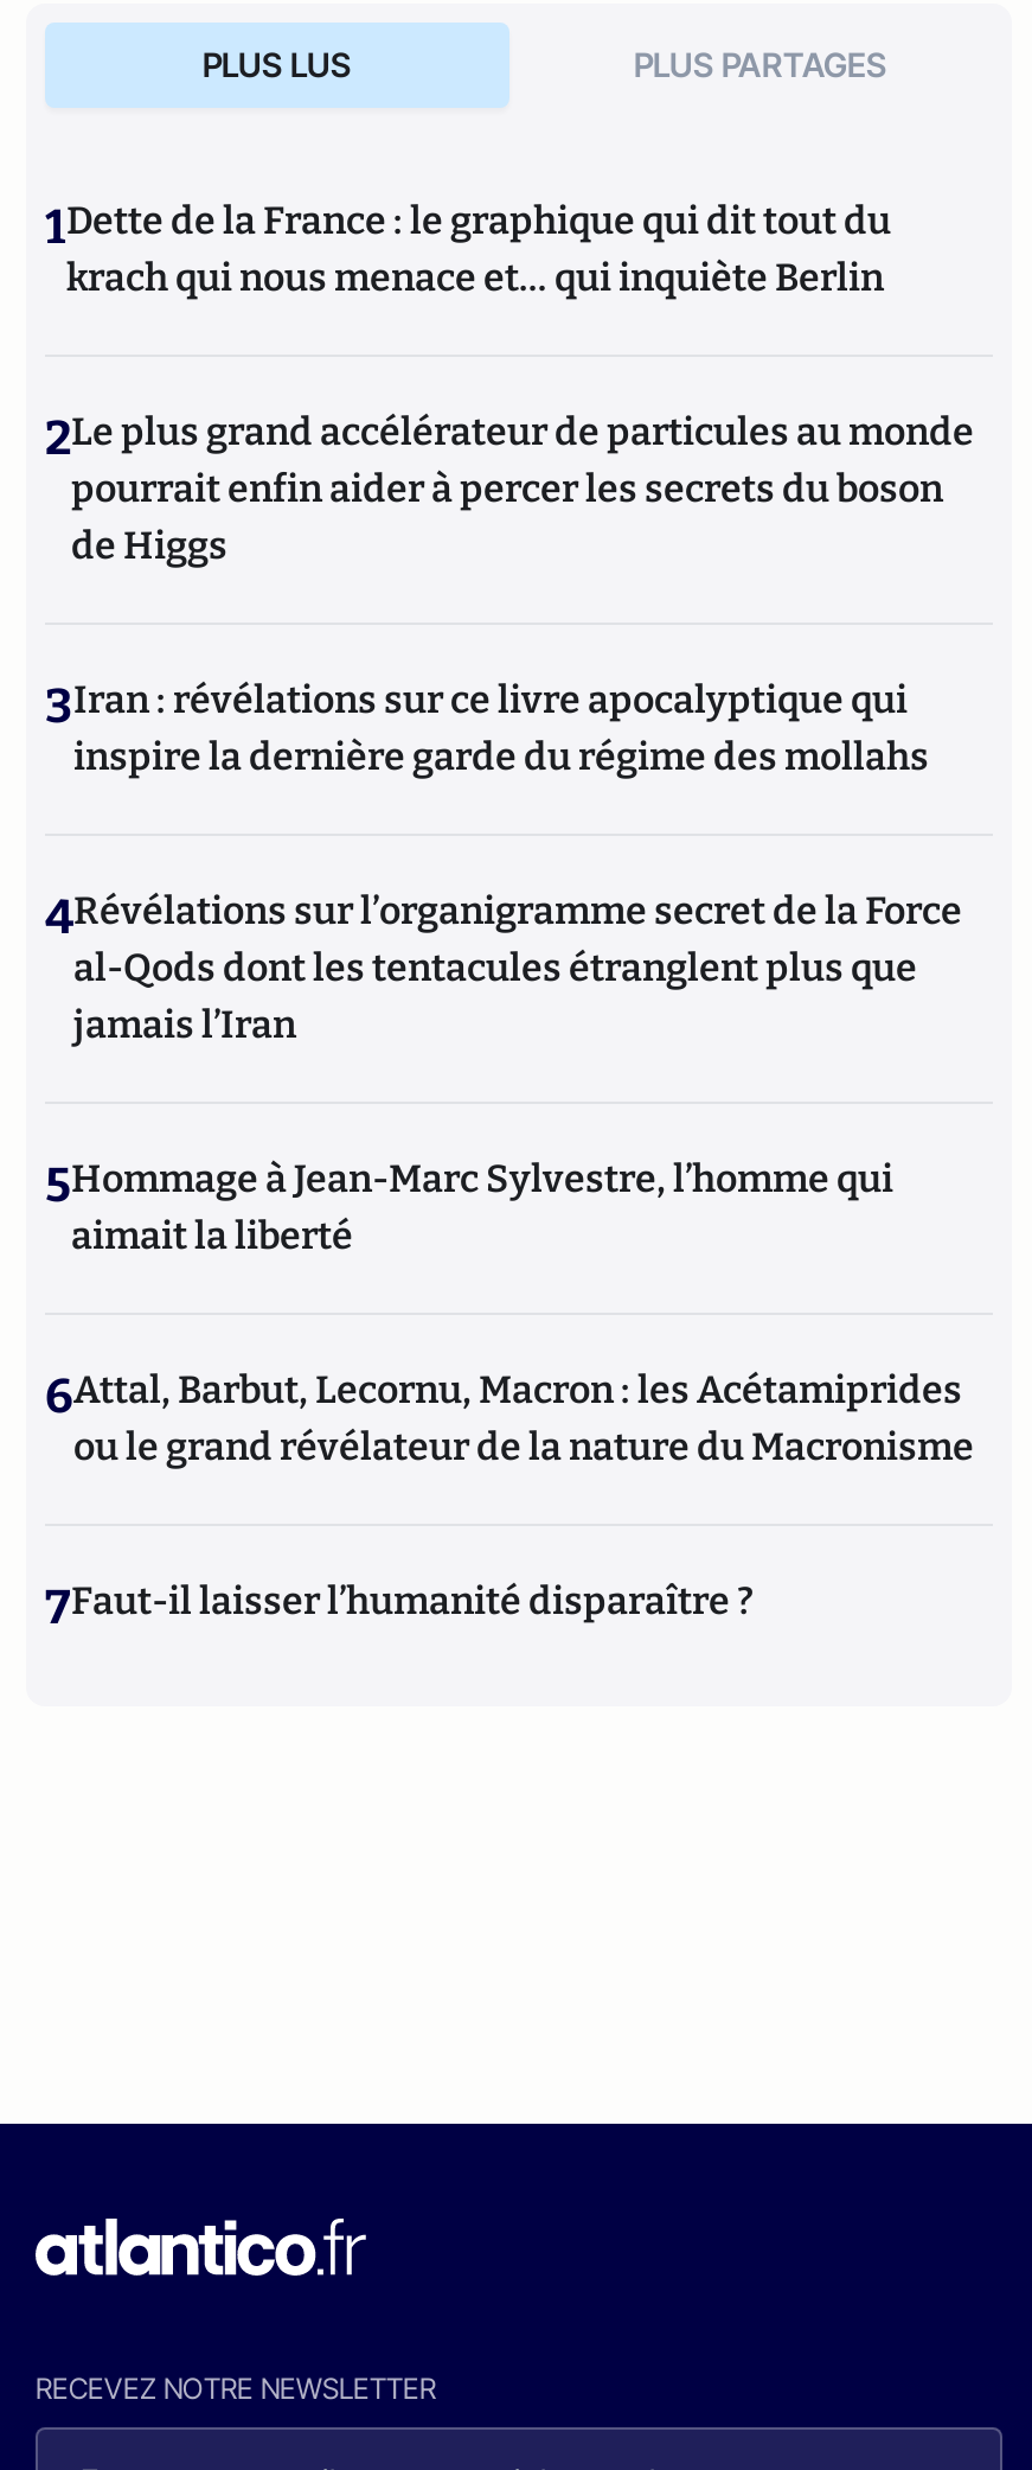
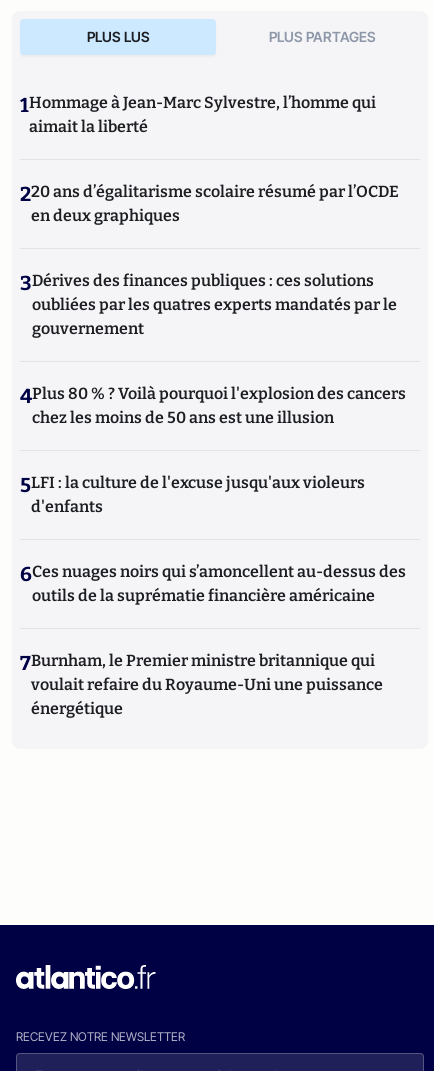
[45,198,974,1213] 1Dette de la France : le graphique qui dit tout du | krach qui nous menace et… qui inquiète Berlin | 2Le plus grand accélérateur de particules au monde | pourrait enfin aider à percer les secrets du boson | de Higgs | 3Iran : révélations sur ce livre apocalyptique qui | inspire la dernière garde du régime des mollahs | 4Révélations sur l’organigramme secret de la Force | al-Qods dont les tentacules étranglent plus que | jamais l’Iran | 5Hommage à Jean-Marc Sylvestre, l’homme qui -> [20,93,376,117] 1Hommage à Jean-Marc Sylvestre, l’homme qui
moved [71,1213,353,1258] -> [29,117,148,136]: aimait la liberté
[45,1367,974,1635] 6Attal, Barbut, Lecornu, Macron : les Acétamiprides | ou le grand révélateur de la nature du Macronisme | 7Faut-il laisser l’humanité disparaître ? -> [20,182,406,718] 220 ans d’égalitarisme scolaire résumé par l’OCDE | en deux graphiques | 3Dérives des finances publiques : ces solutions | oubliées par les quatres experts mandatés par le | gouvernement | 4Plus 80 % ? Voilà pourquoi l'explosion des cancers | chez les moins de 50 ans est une illusion | 5LFI : la culture de l'excuse jusqu'aux violeurs | d'enfants | 6Ces nuages noirs qui s’amoncellent au-dessus des | outils de la suprématie financière américaine | 7Burnham, le Premier ministre britannique qui | voulait refaire du Royaume-Uni une puissance | énergétique

